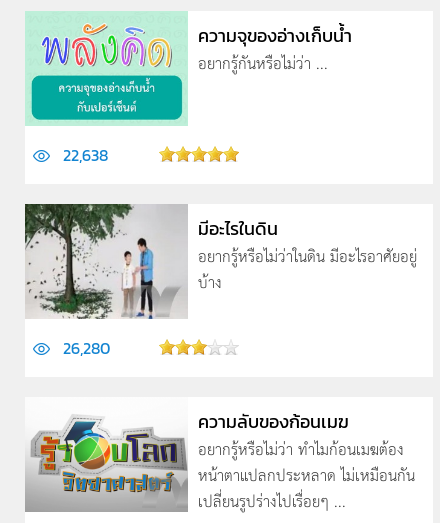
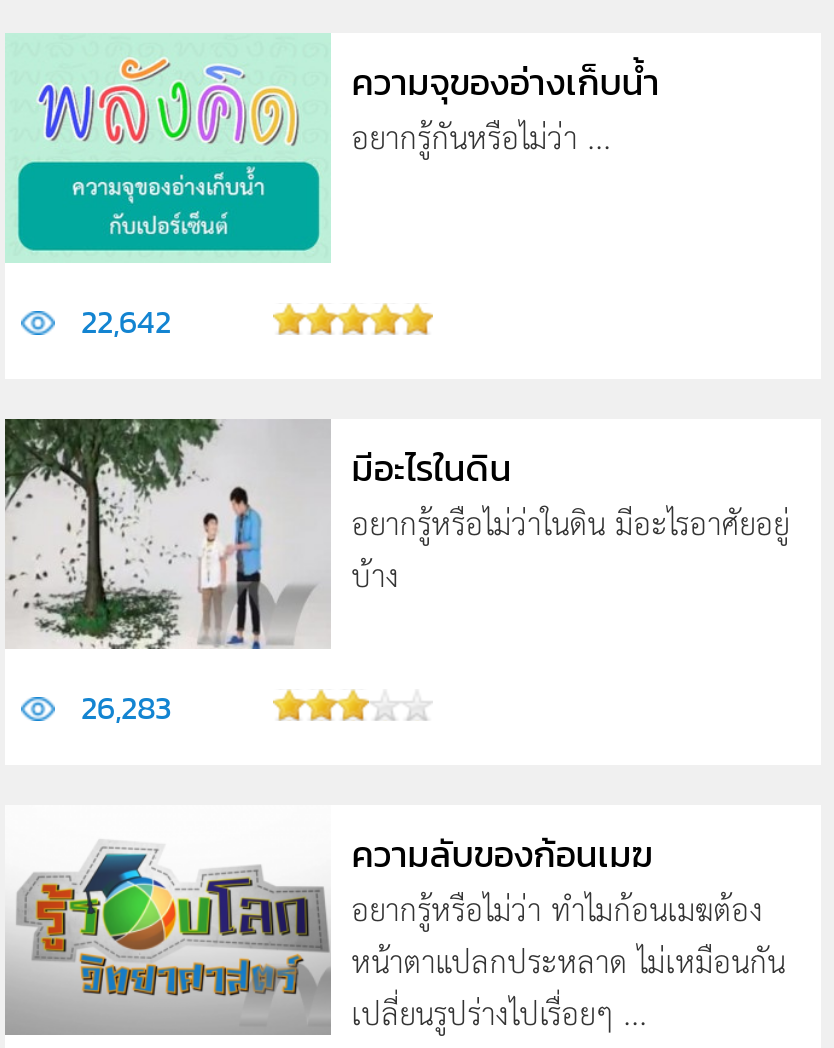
[63,143,108,167] 22,638 -> [81,297,171,345] 22,642
[63,336,110,360] 26,280 -> [81,683,171,731] 26,283

